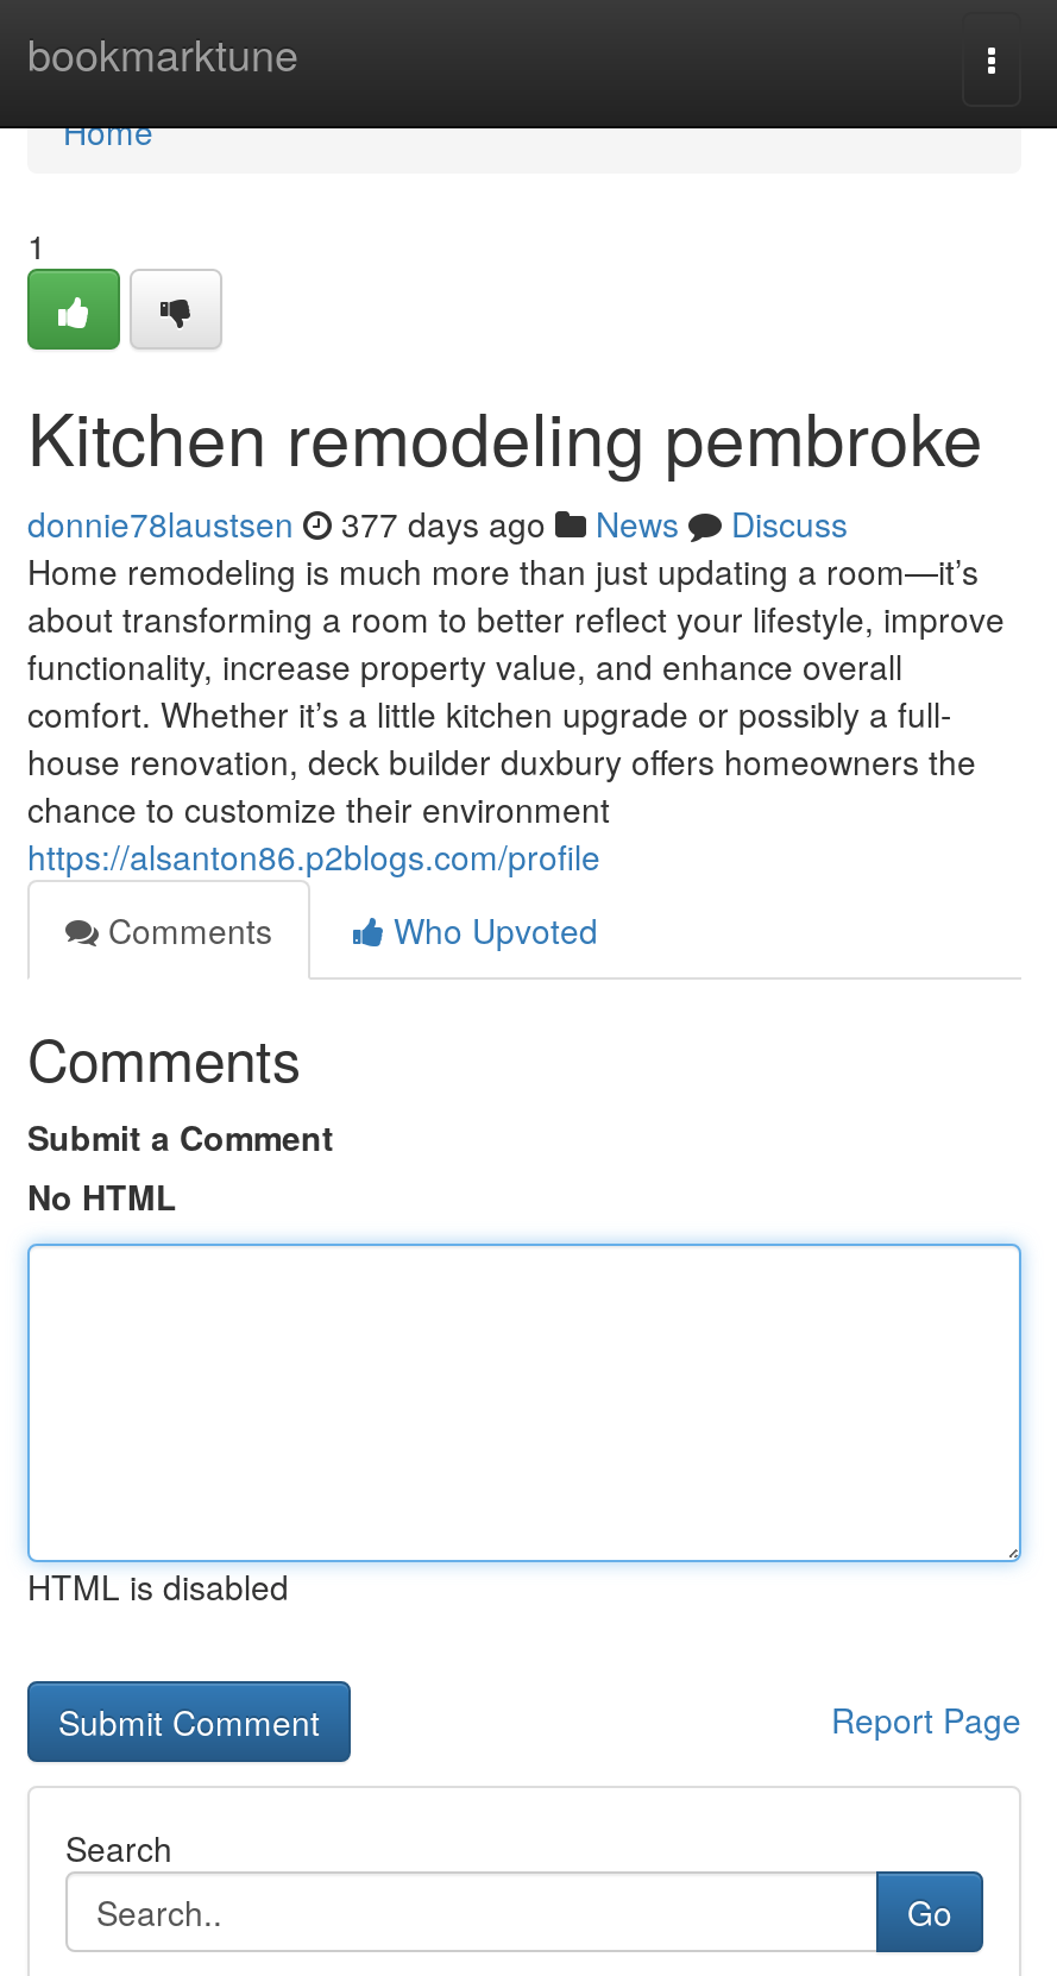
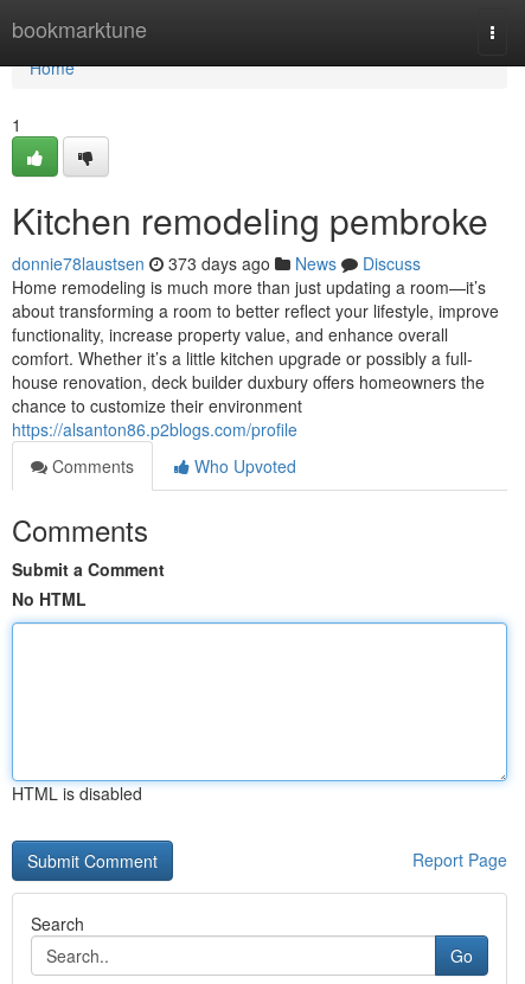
[27,499,848,547] donnie78laustsen 377 days ago News Discuss -> [12,251,421,275] donnie78laustsen 373 days ago News Discuss

